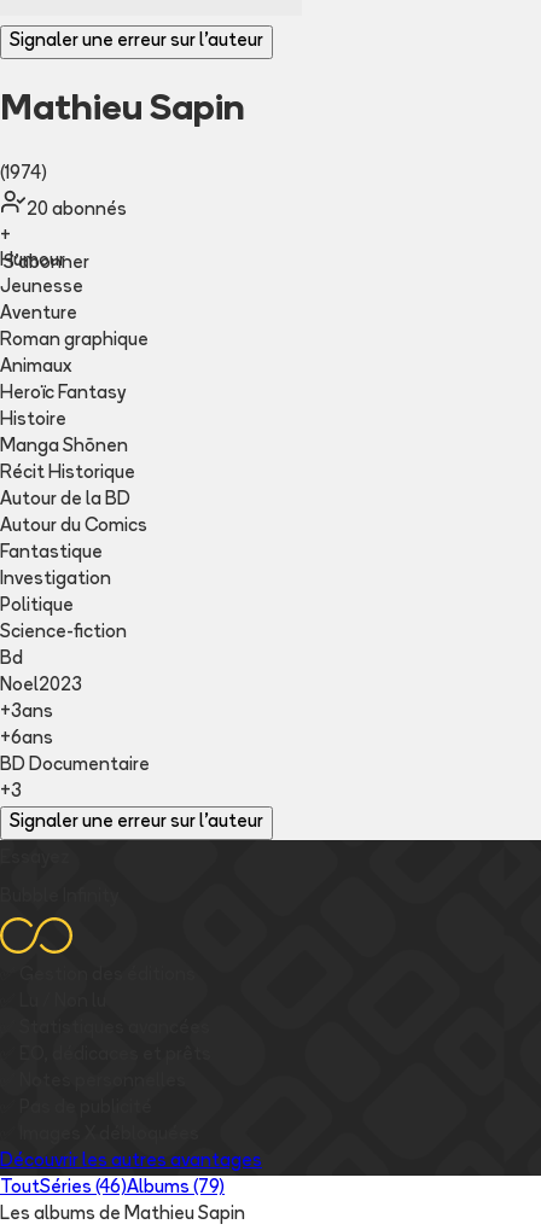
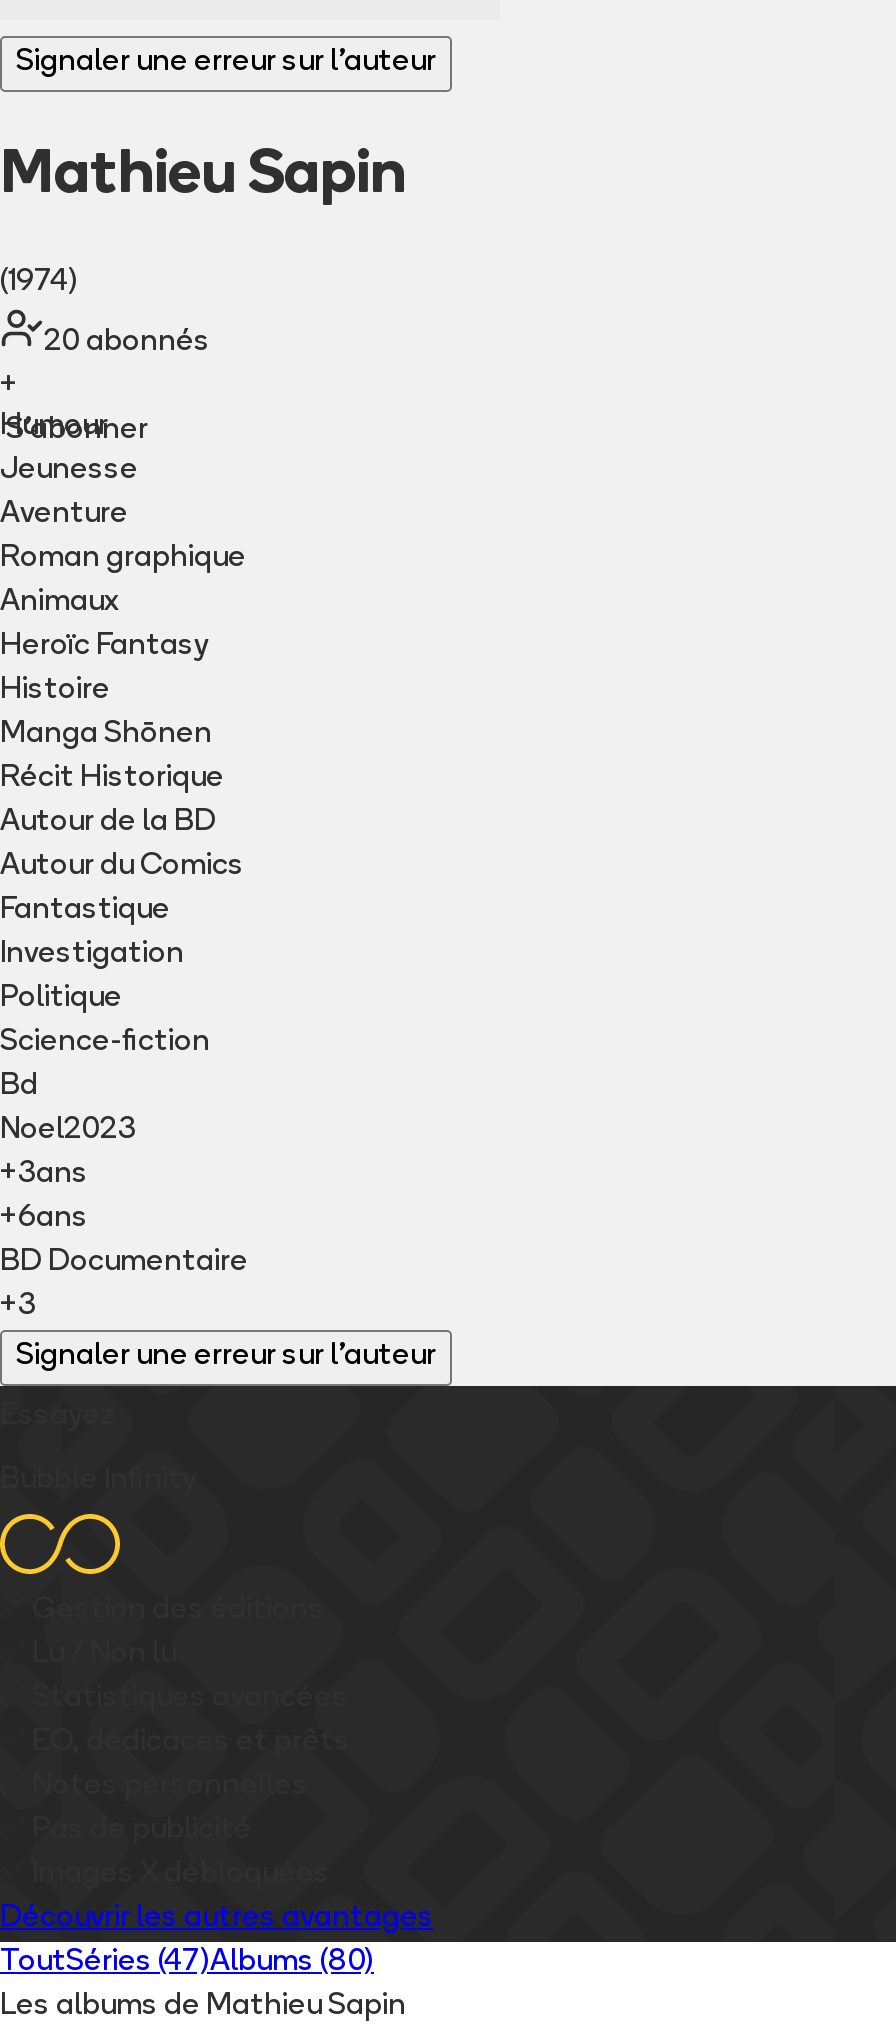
[0,1180,225,1198] ToutSéries (46)Albums (79) -> [0,1949,374,1979] ToutSéries (47)Albums (80)

